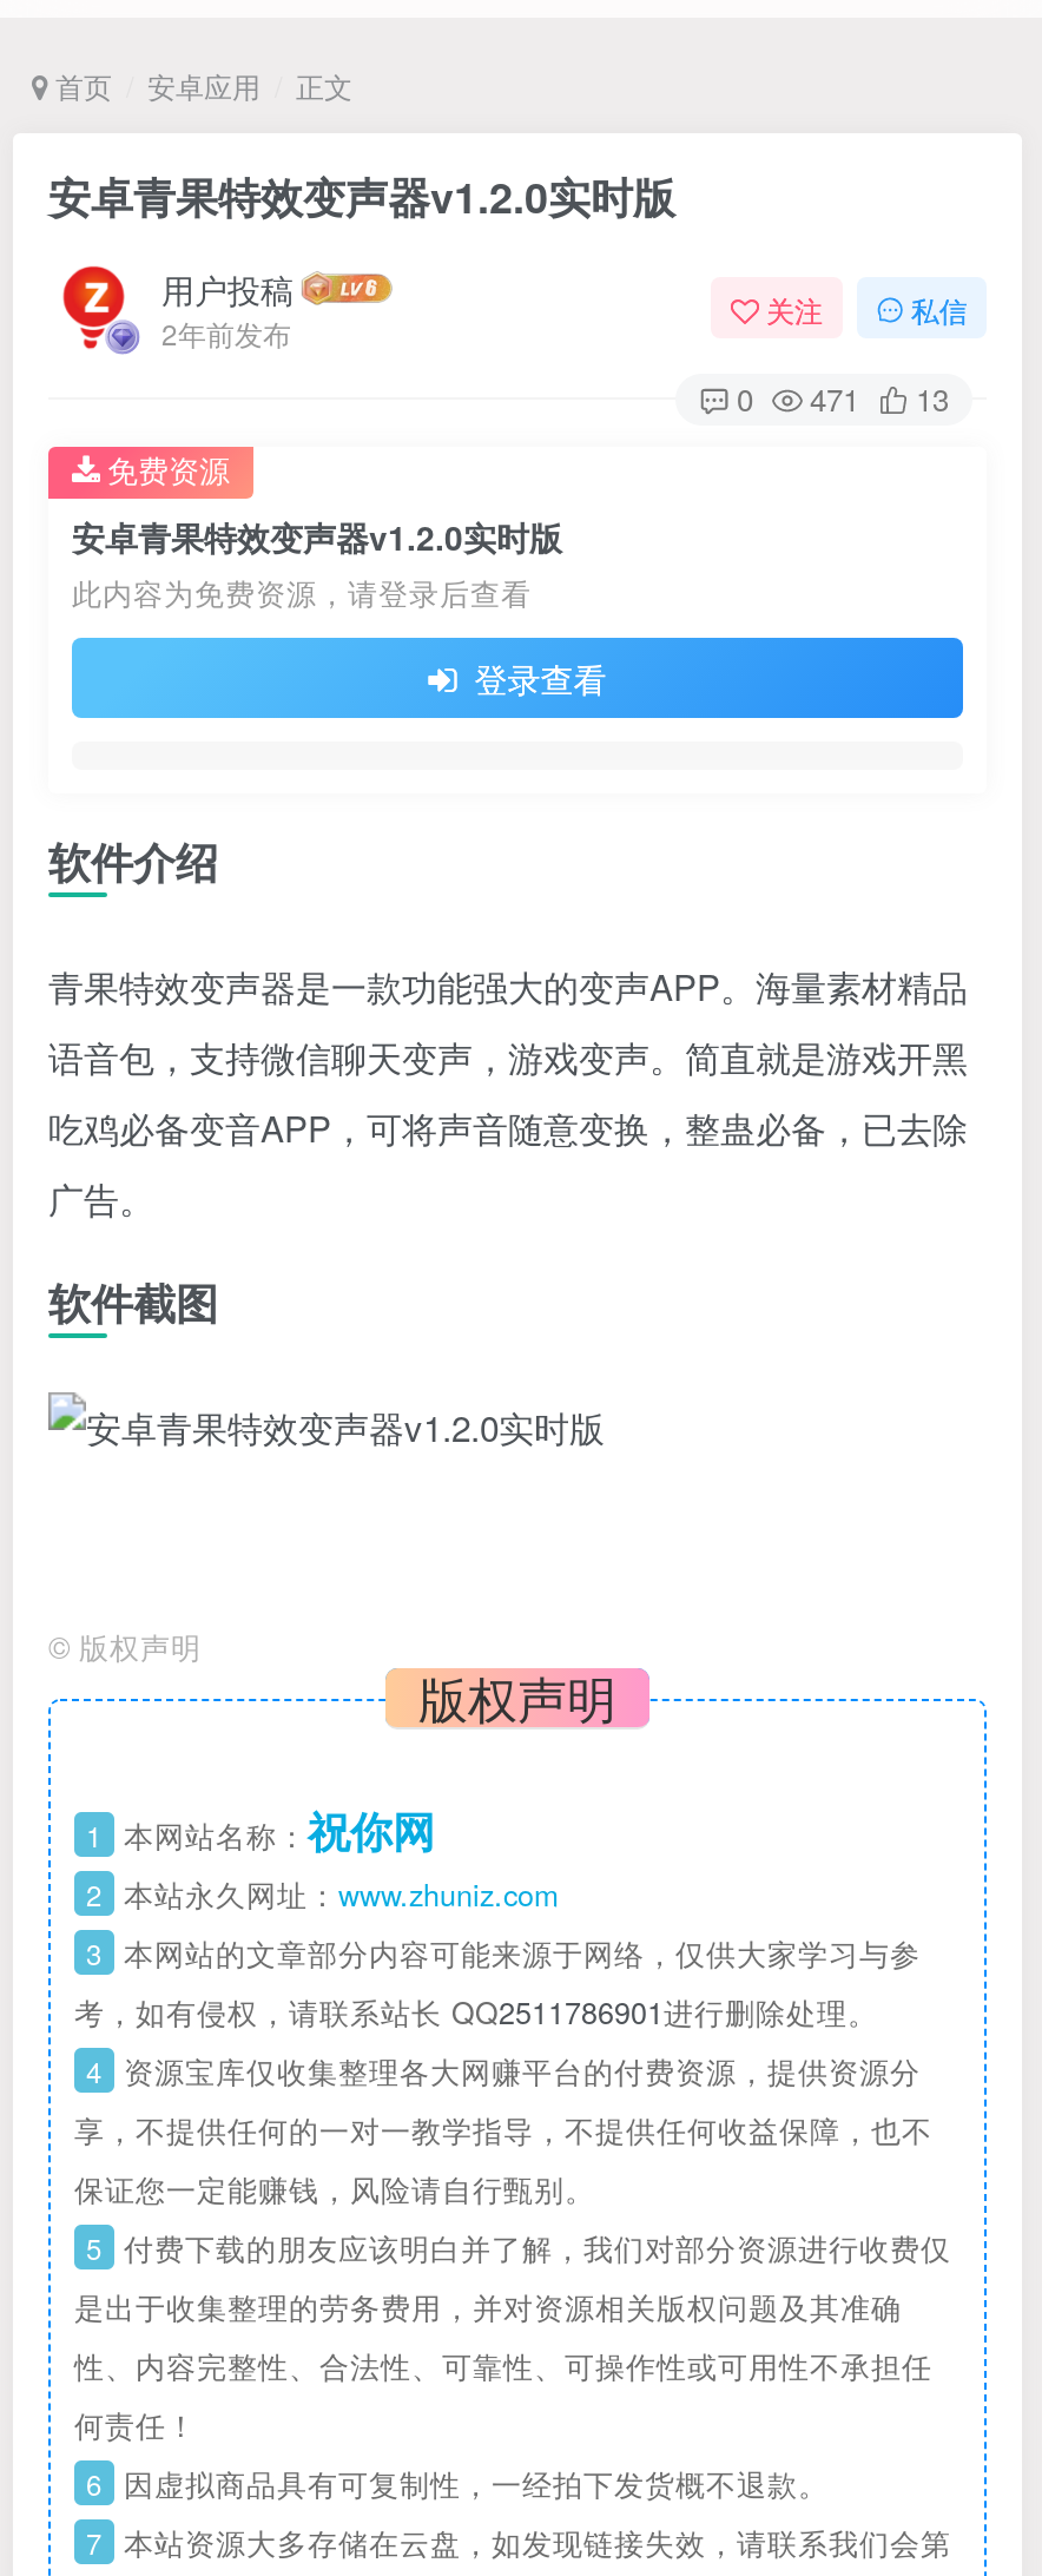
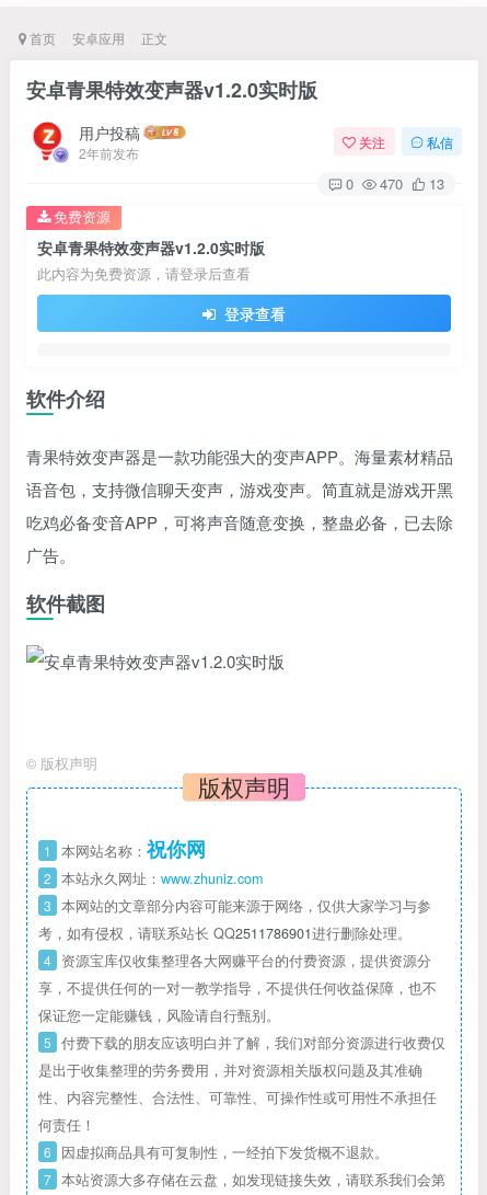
[737,376,949,421] 0 471 13 -> [346,173,444,194] 0 470 13

